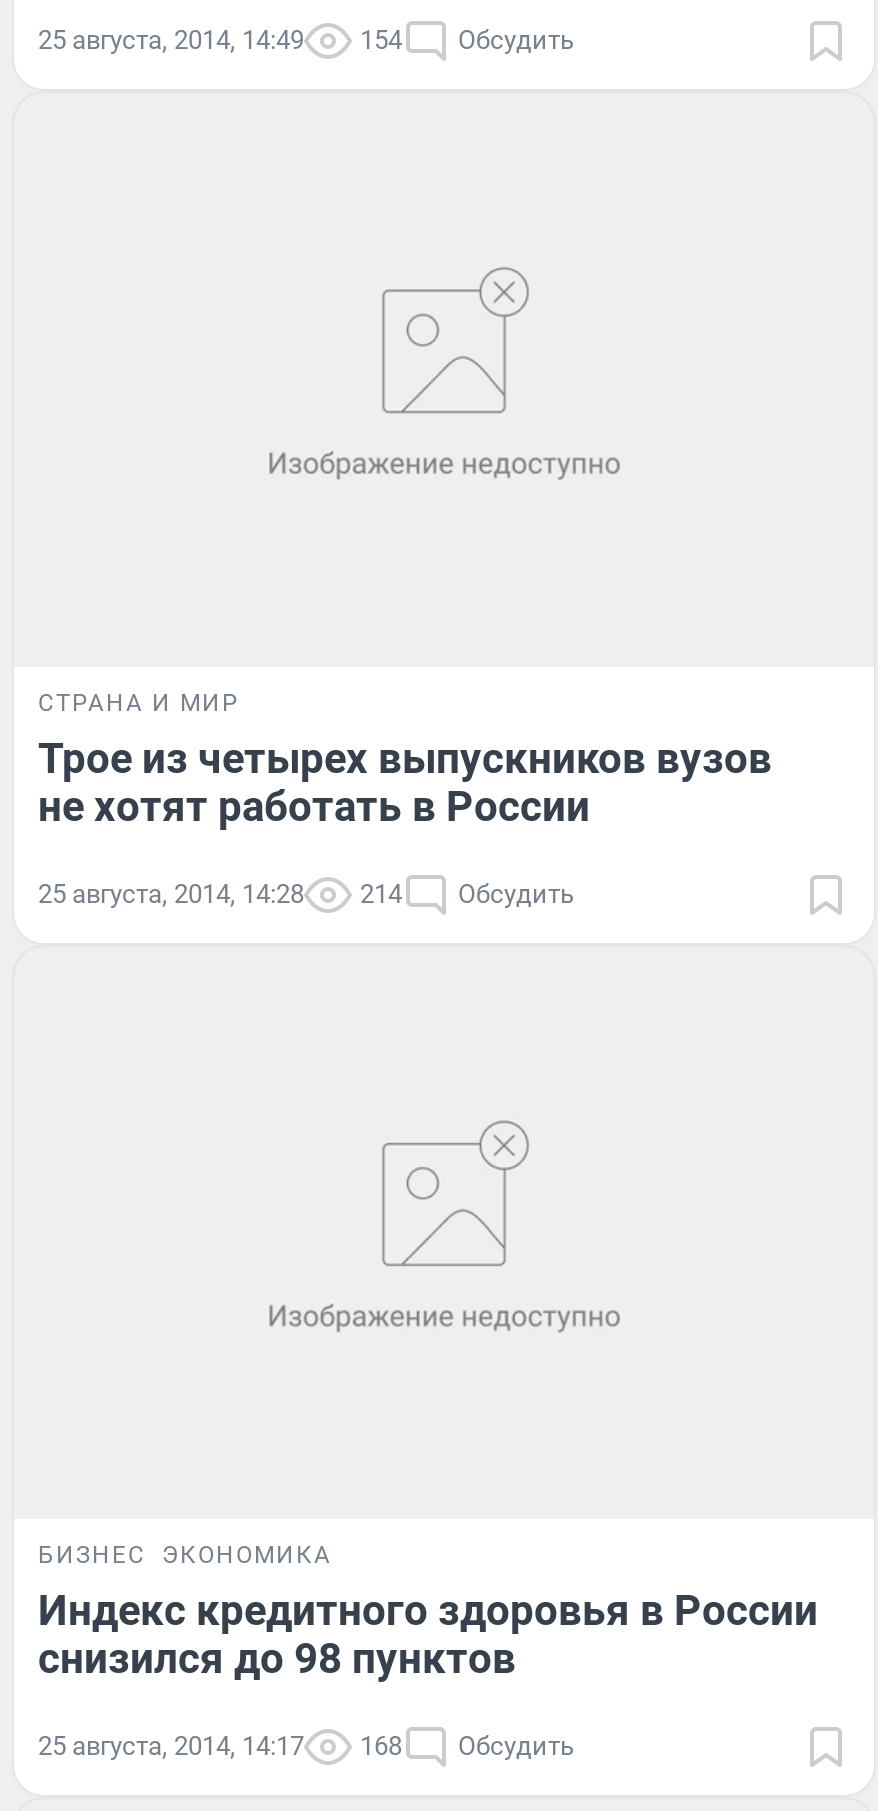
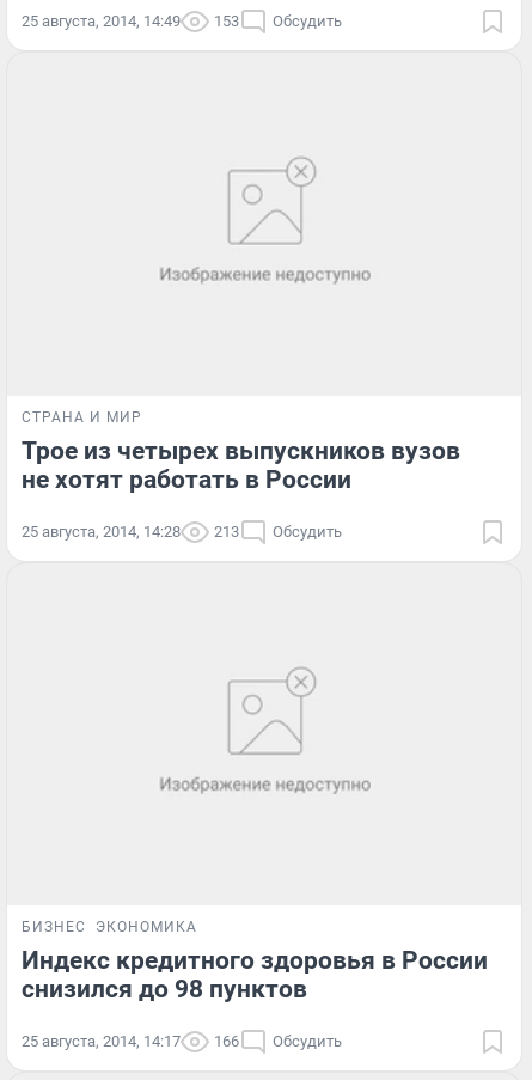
[38,25,574,55] 25 августа, 2014, 14:49 154 Обсудить -> [22,12,342,30] 25 августа, 2014, 14:49 153 Обсудить
[38,878,574,908] 25 августа, 2014, 14:28 214 Обсудить -> [22,522,342,540] 25 августа, 2014, 14:28 213 Обсудить
[38,1731,574,1761] 25 августа, 2014, 14:17 168 Обсудить -> [22,1032,342,1050] 25 августа, 2014, 14:17 166 Обсудить

